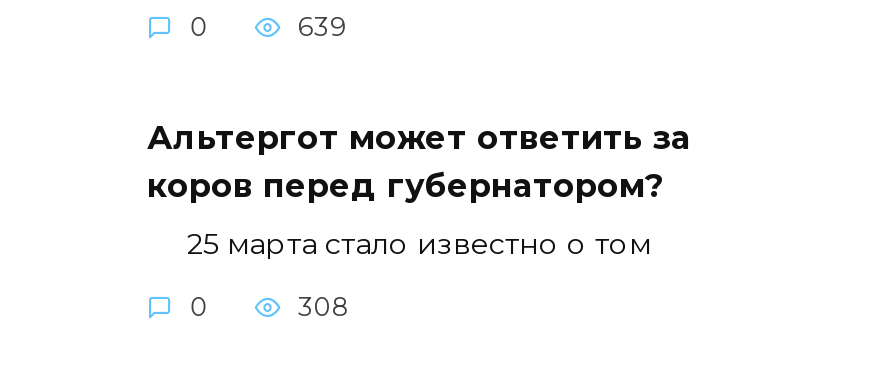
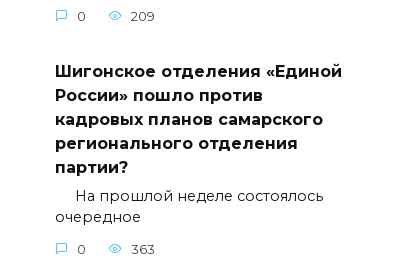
[298,13,346,43] 639 -> [130,9,154,24] 209
[147,118,691,204] Альтергот может ответить за | коров перед губернатором? -> [55,62,342,177] Шигонское отделения «Единой | России» пошло против | кадровых планов самарского | регионального отделения | партии?
[147,225,651,261] 25 марта стало известно о том -> [55,187,323,226] На прошлой неделе состоялось | очередное
[298,292,350,322] 308 -> [130,242,154,257] 363

